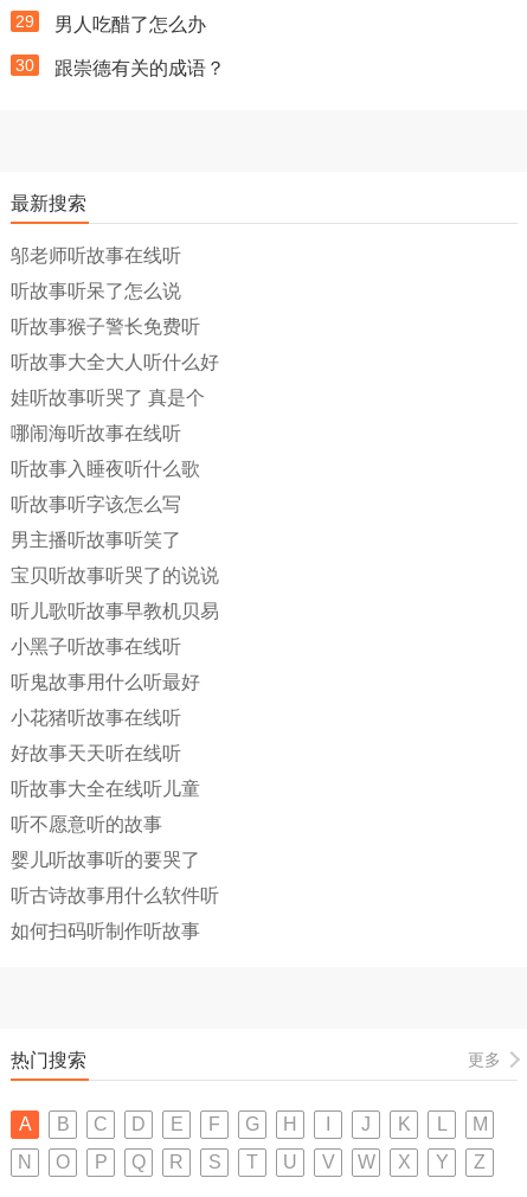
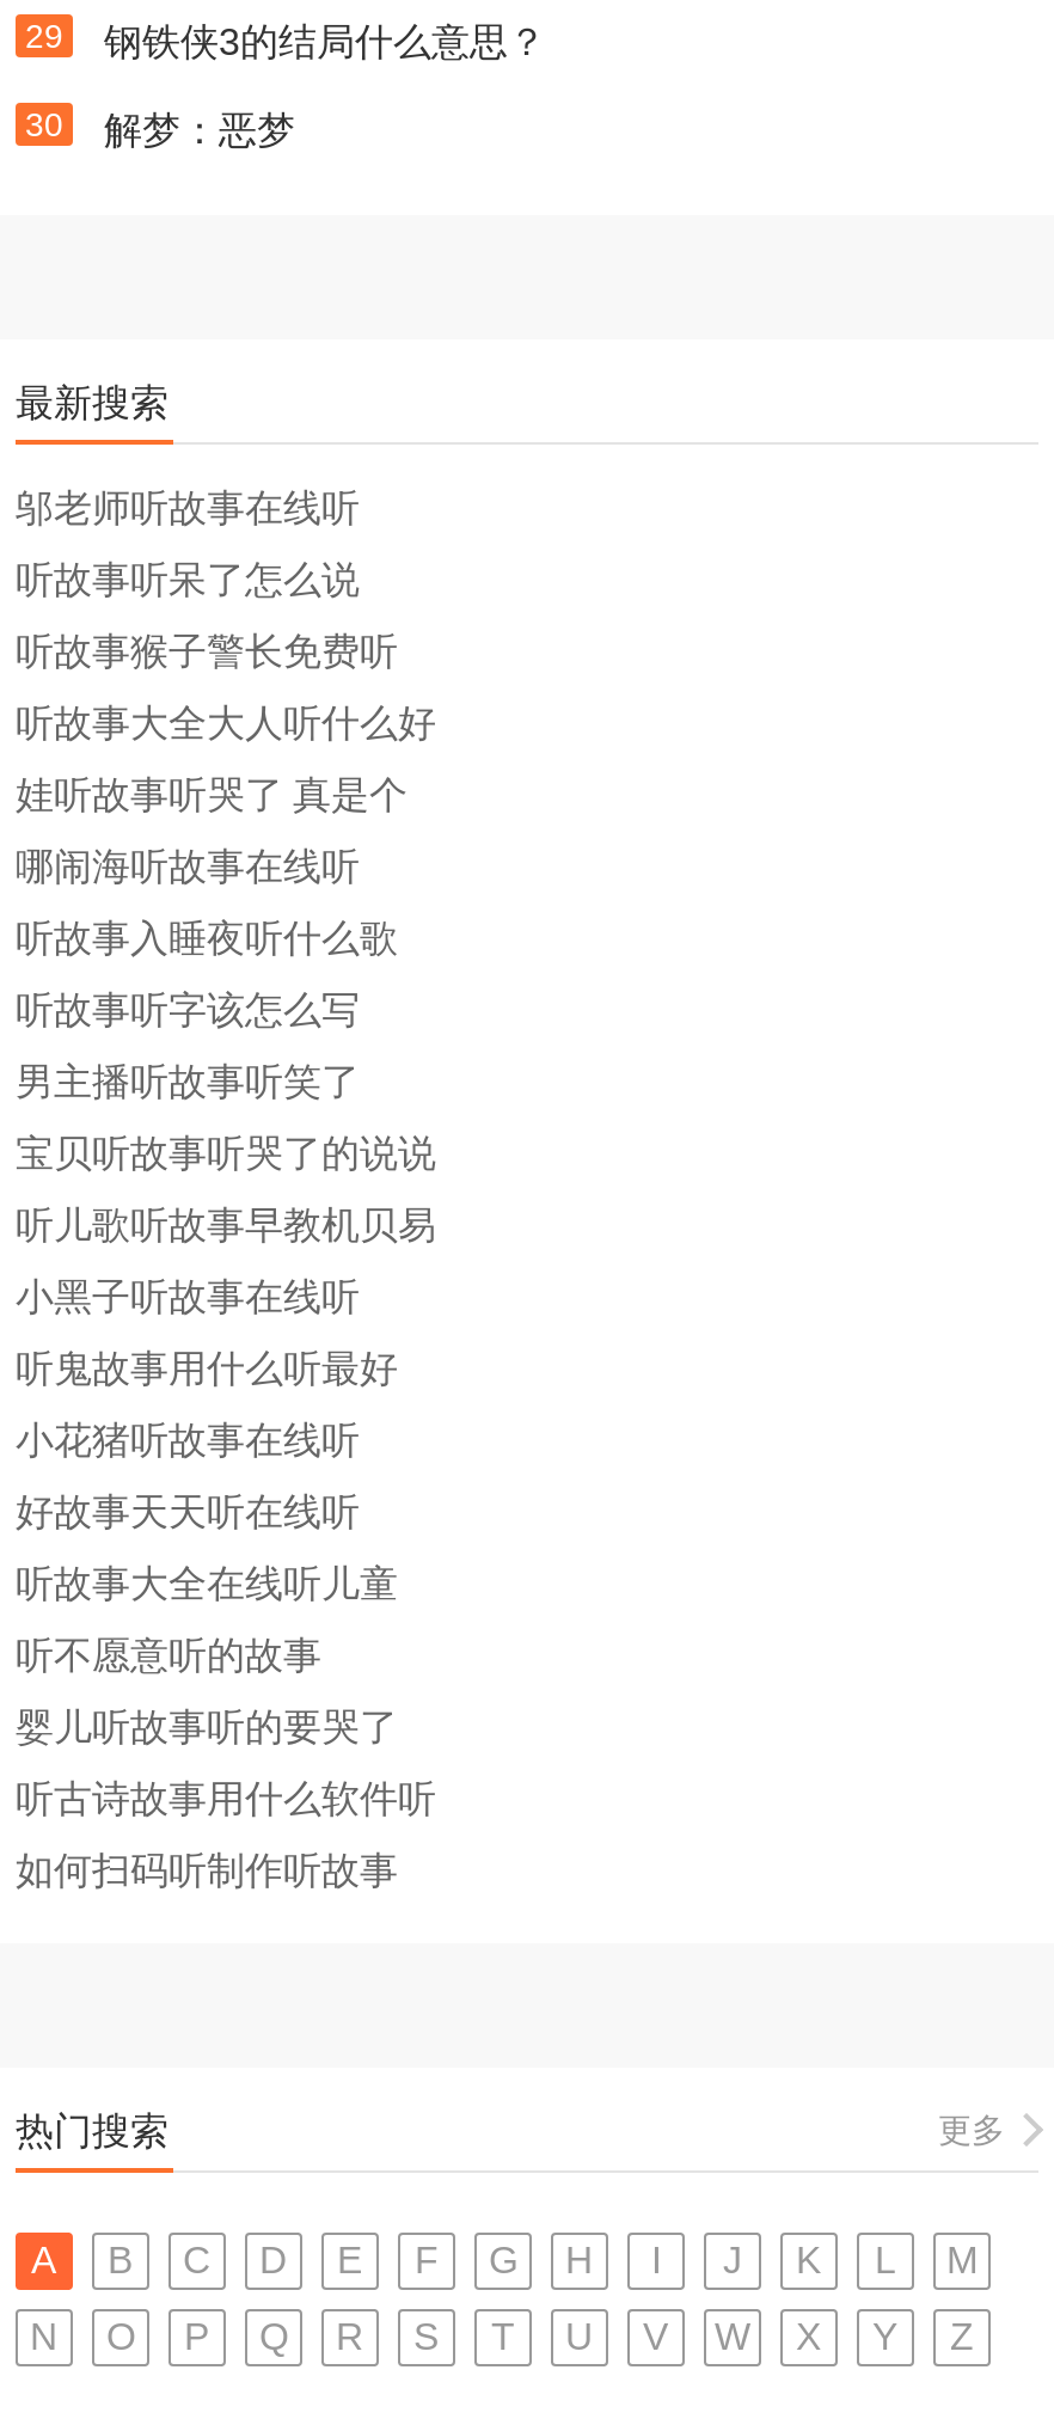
[54,14,206,34] 男人吃醋了怎么办 -> [104,22,546,62] 钢铁侠3的结局什么意思？
[54,58,225,78] 跟崇德有关的成语？ -> [104,110,295,151] 解梦：恶梦

